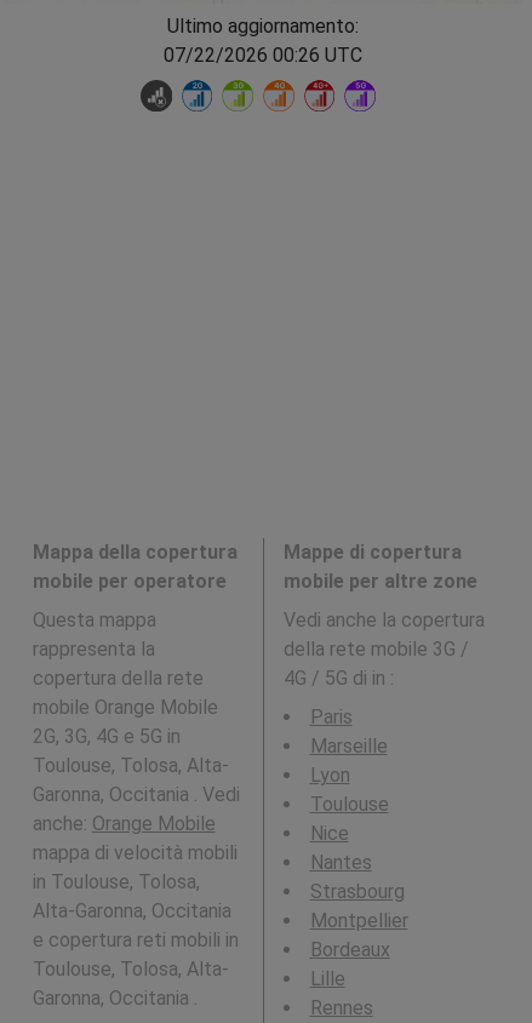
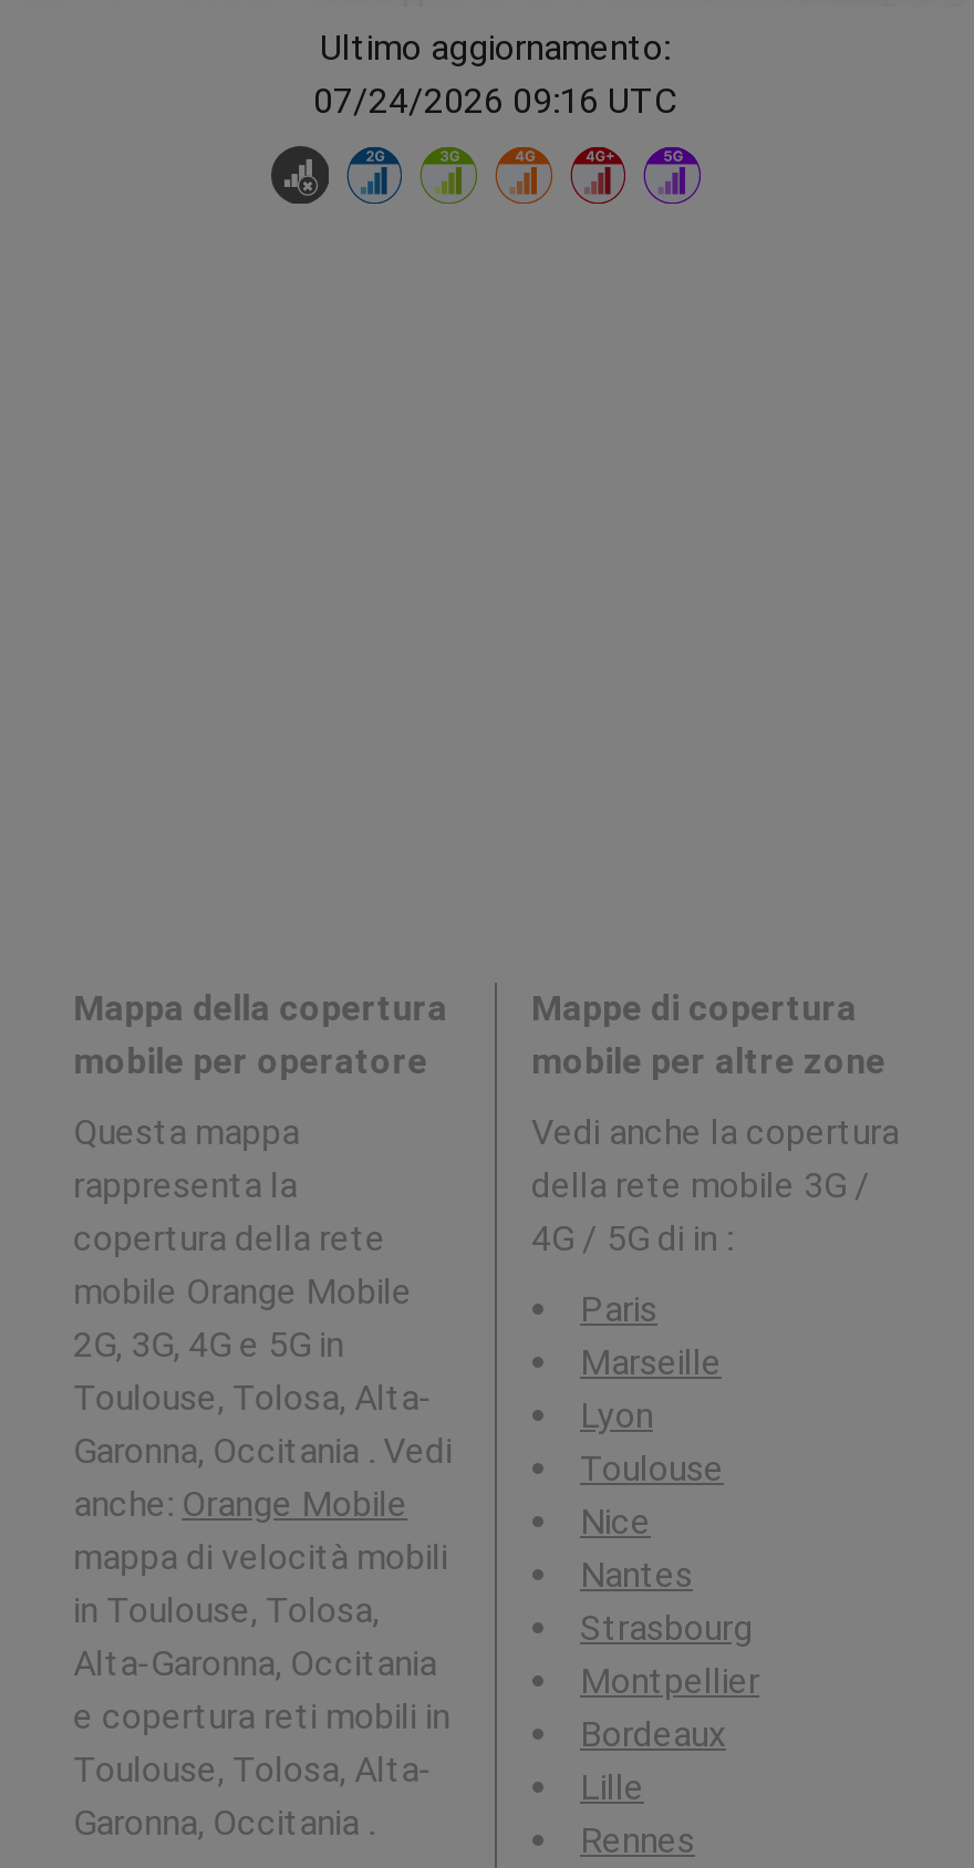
[164,44,362,67] 07/22/2026 00:26 UTC -> [313,81,676,123] 07/24/2026 09:16 UTC

